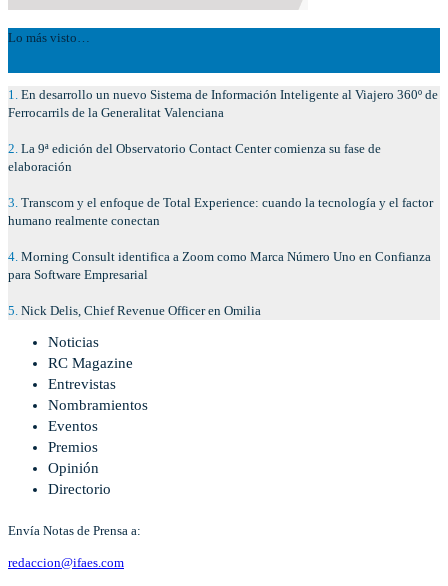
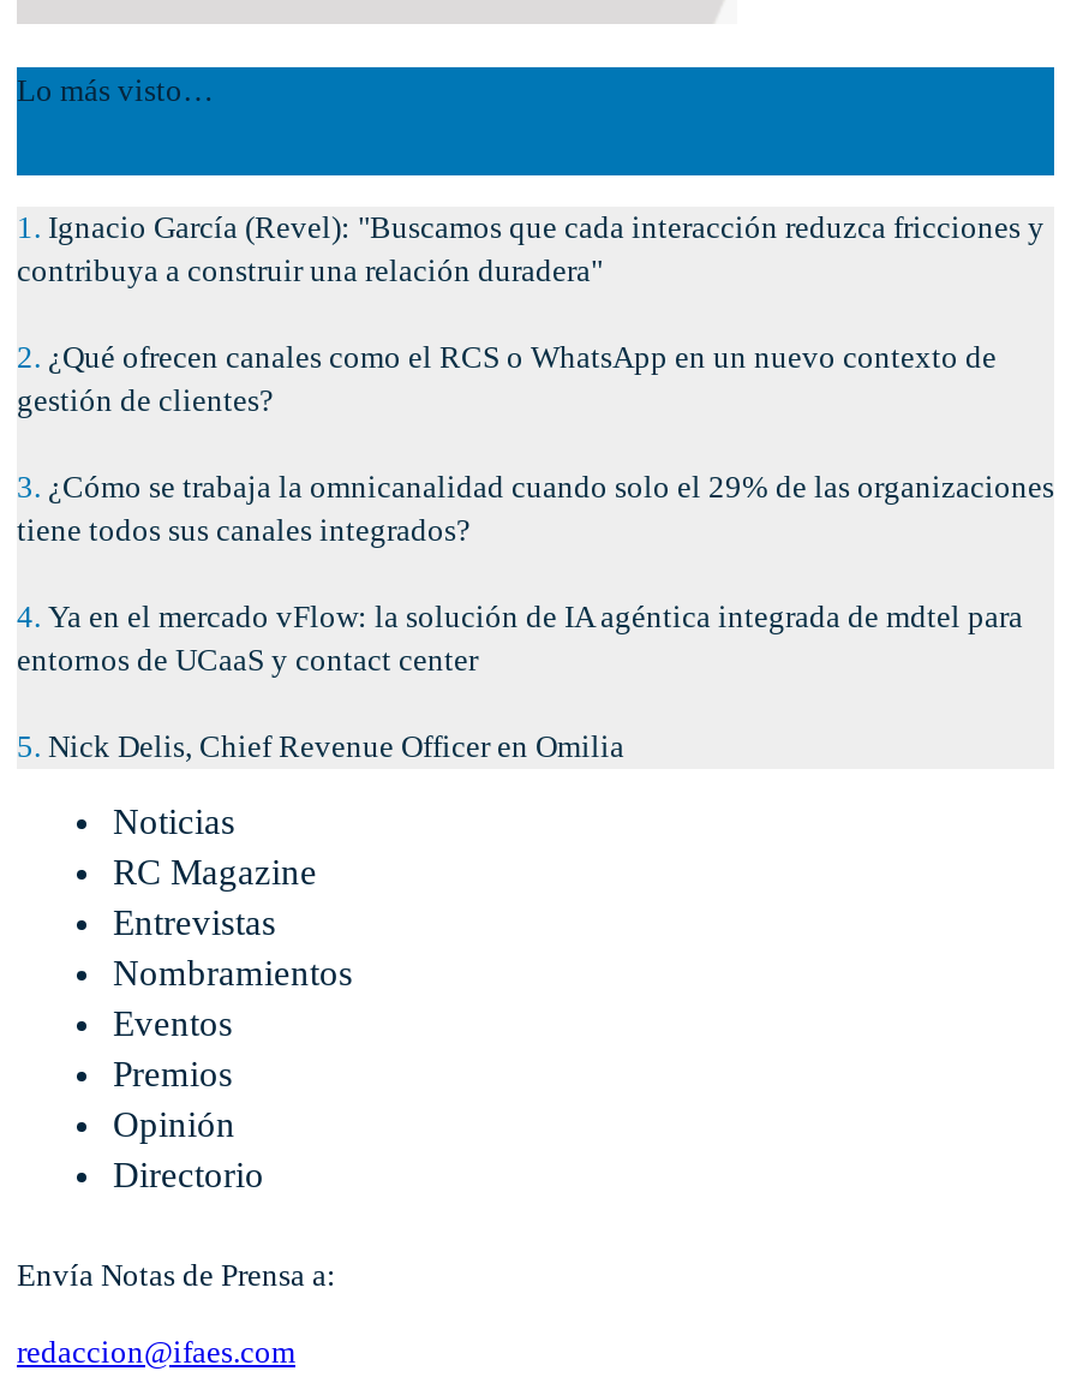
[8,86,438,119] 1. En desarrollo un nuevo Sistema de Información Inteligente al Viajero 360º de | Ferrocarrils de la Generalitat Valenciana -> [17,208,1045,287] 1. Ignacio García (Revel): "Buscamos que cada interacción reduzca fricciones y | contribuya a construir una relación duradera"
[8,140,381,173] 2. La 9ª edición del Observatorio Contact Center comienza su fase de | elaboración -> [17,338,997,417] 2. ¿Qué ofrecen canales como el RCS o WhatsApp en un nuevo contexto de | gestión de clientes?
[8,194,433,227] 3. Transcom y el enfoque de Total Experience: cuando la tecnología y el factor | humano realmente conectan -> [17,467,1054,547] 3. ¿Cómo se trabaja la omnicanalidad cuando solo el 29% de las organizaciones | tiene todos sus canales integrados?
[8,248,431,281] 4. Morning Consult identifica a Zoom como Marca Número Uno en Confianza | para Software Empresarial -> [17,597,1023,676] 4. Ya en el mercado vFlow: la solución de IA agéntica integrada de mdtel para | entornos de UCaaS y contact center

